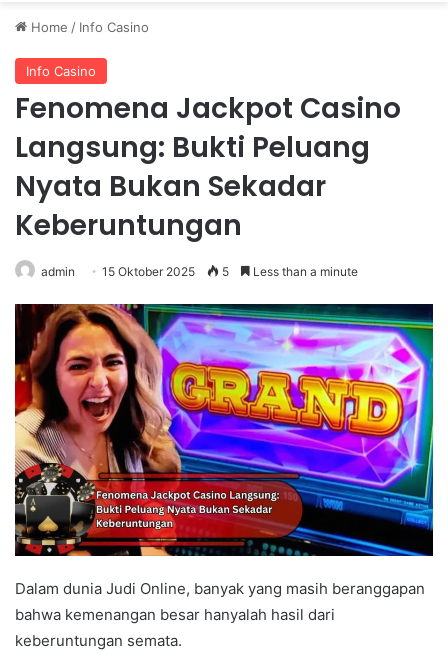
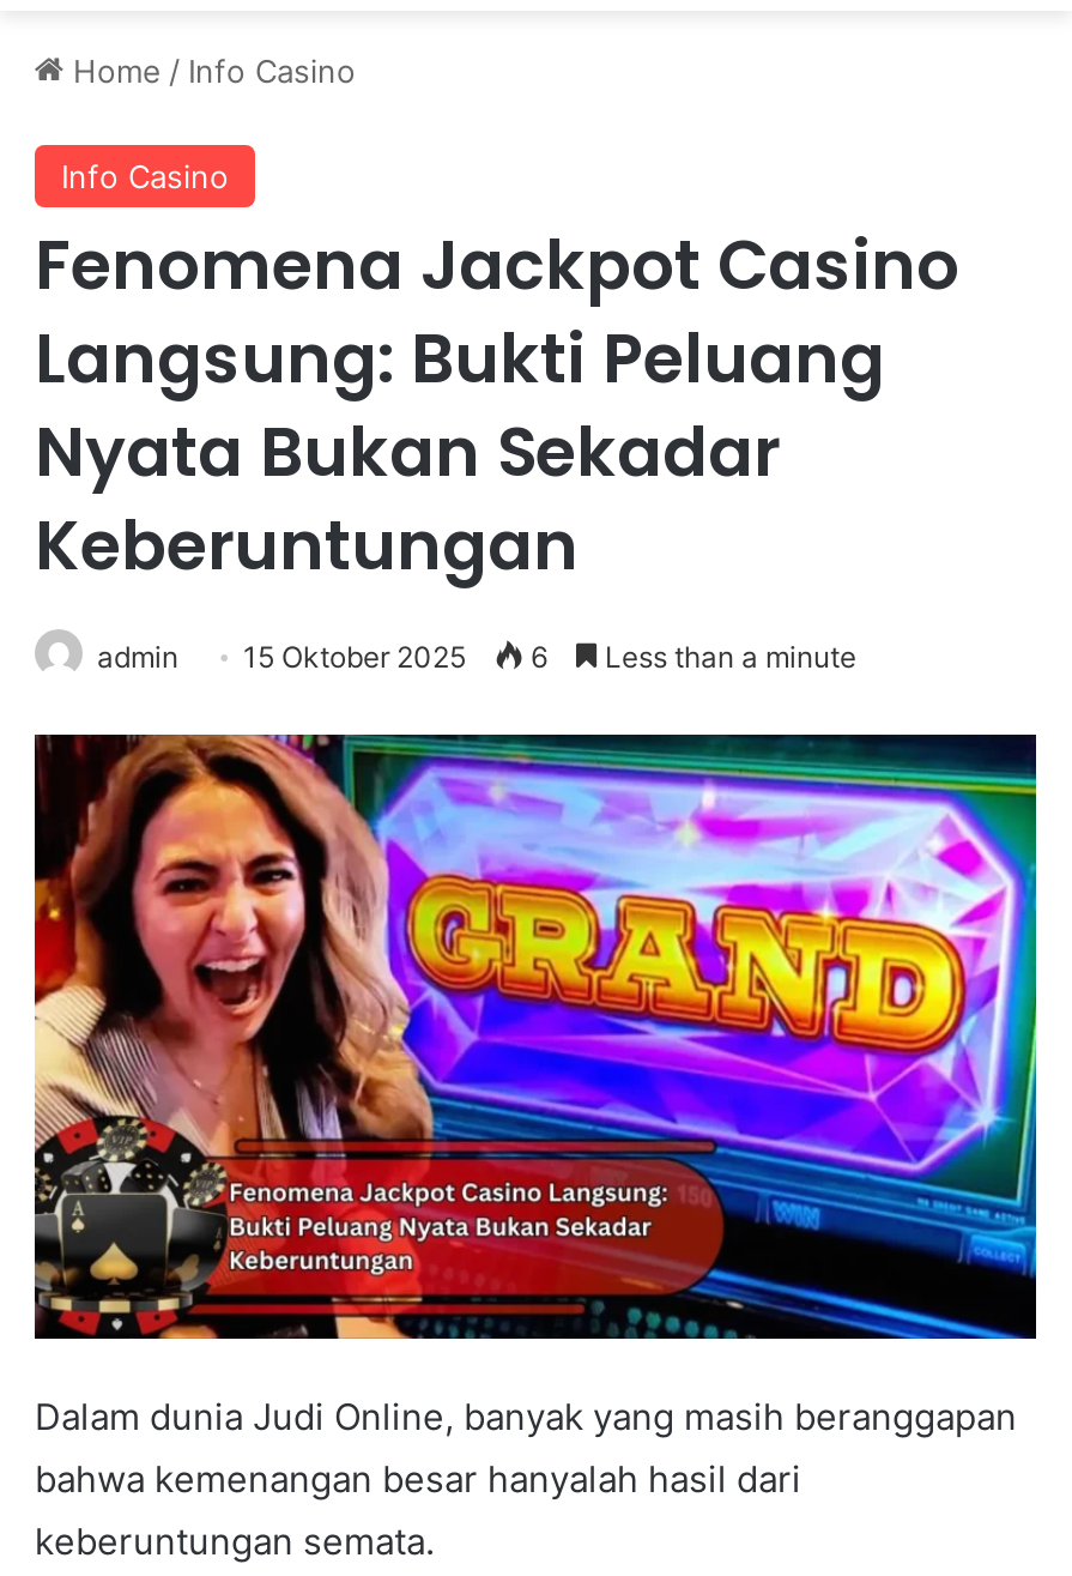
[41,264,358,279] admin 15 Oktober 2025 5 Less than a minute -> [97,639,856,675] admin 15 Oktober 2025 6 Less than a minute

